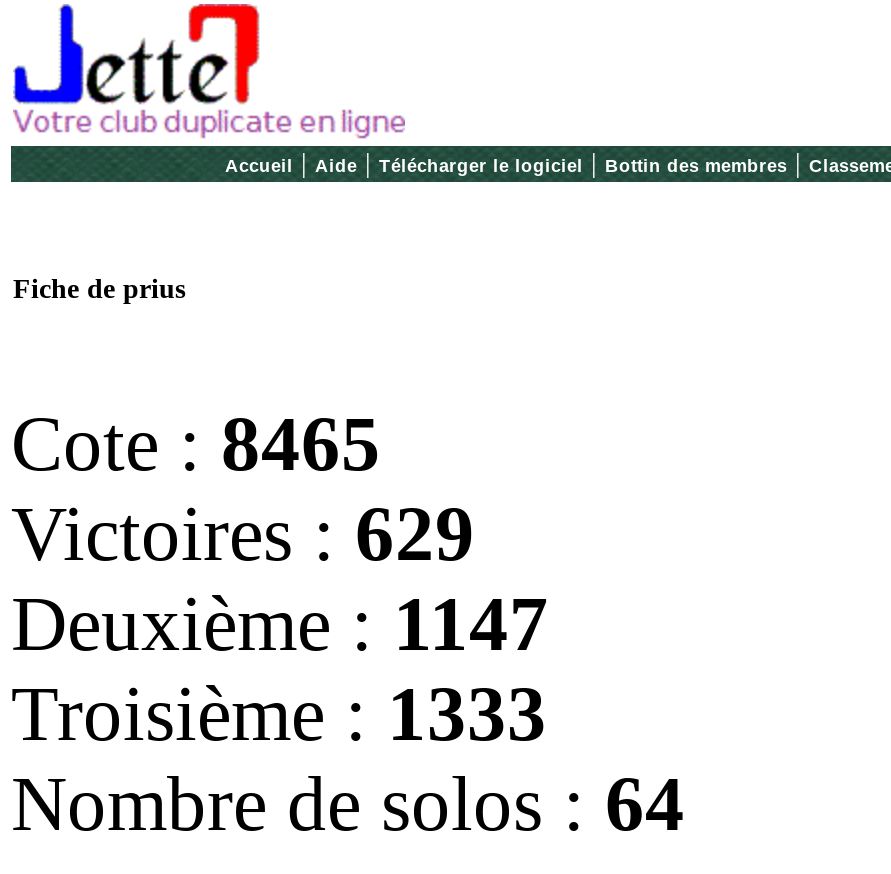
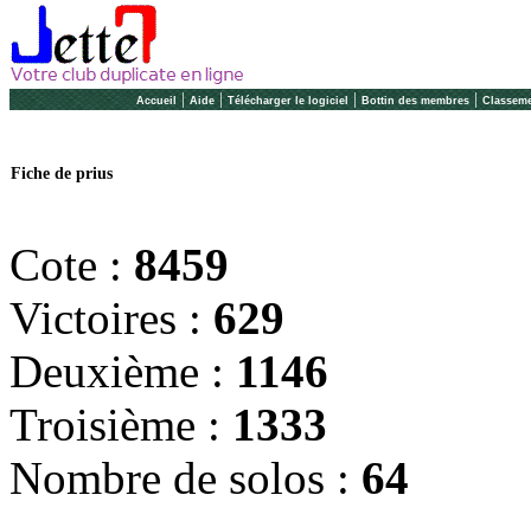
[11,400,381,486] Cote : 8465 -> [9,239,229,290] Cote : 8459
[11,580,549,666] Deuxième : 1147 -> [9,346,328,397] Deuxième : 1146

